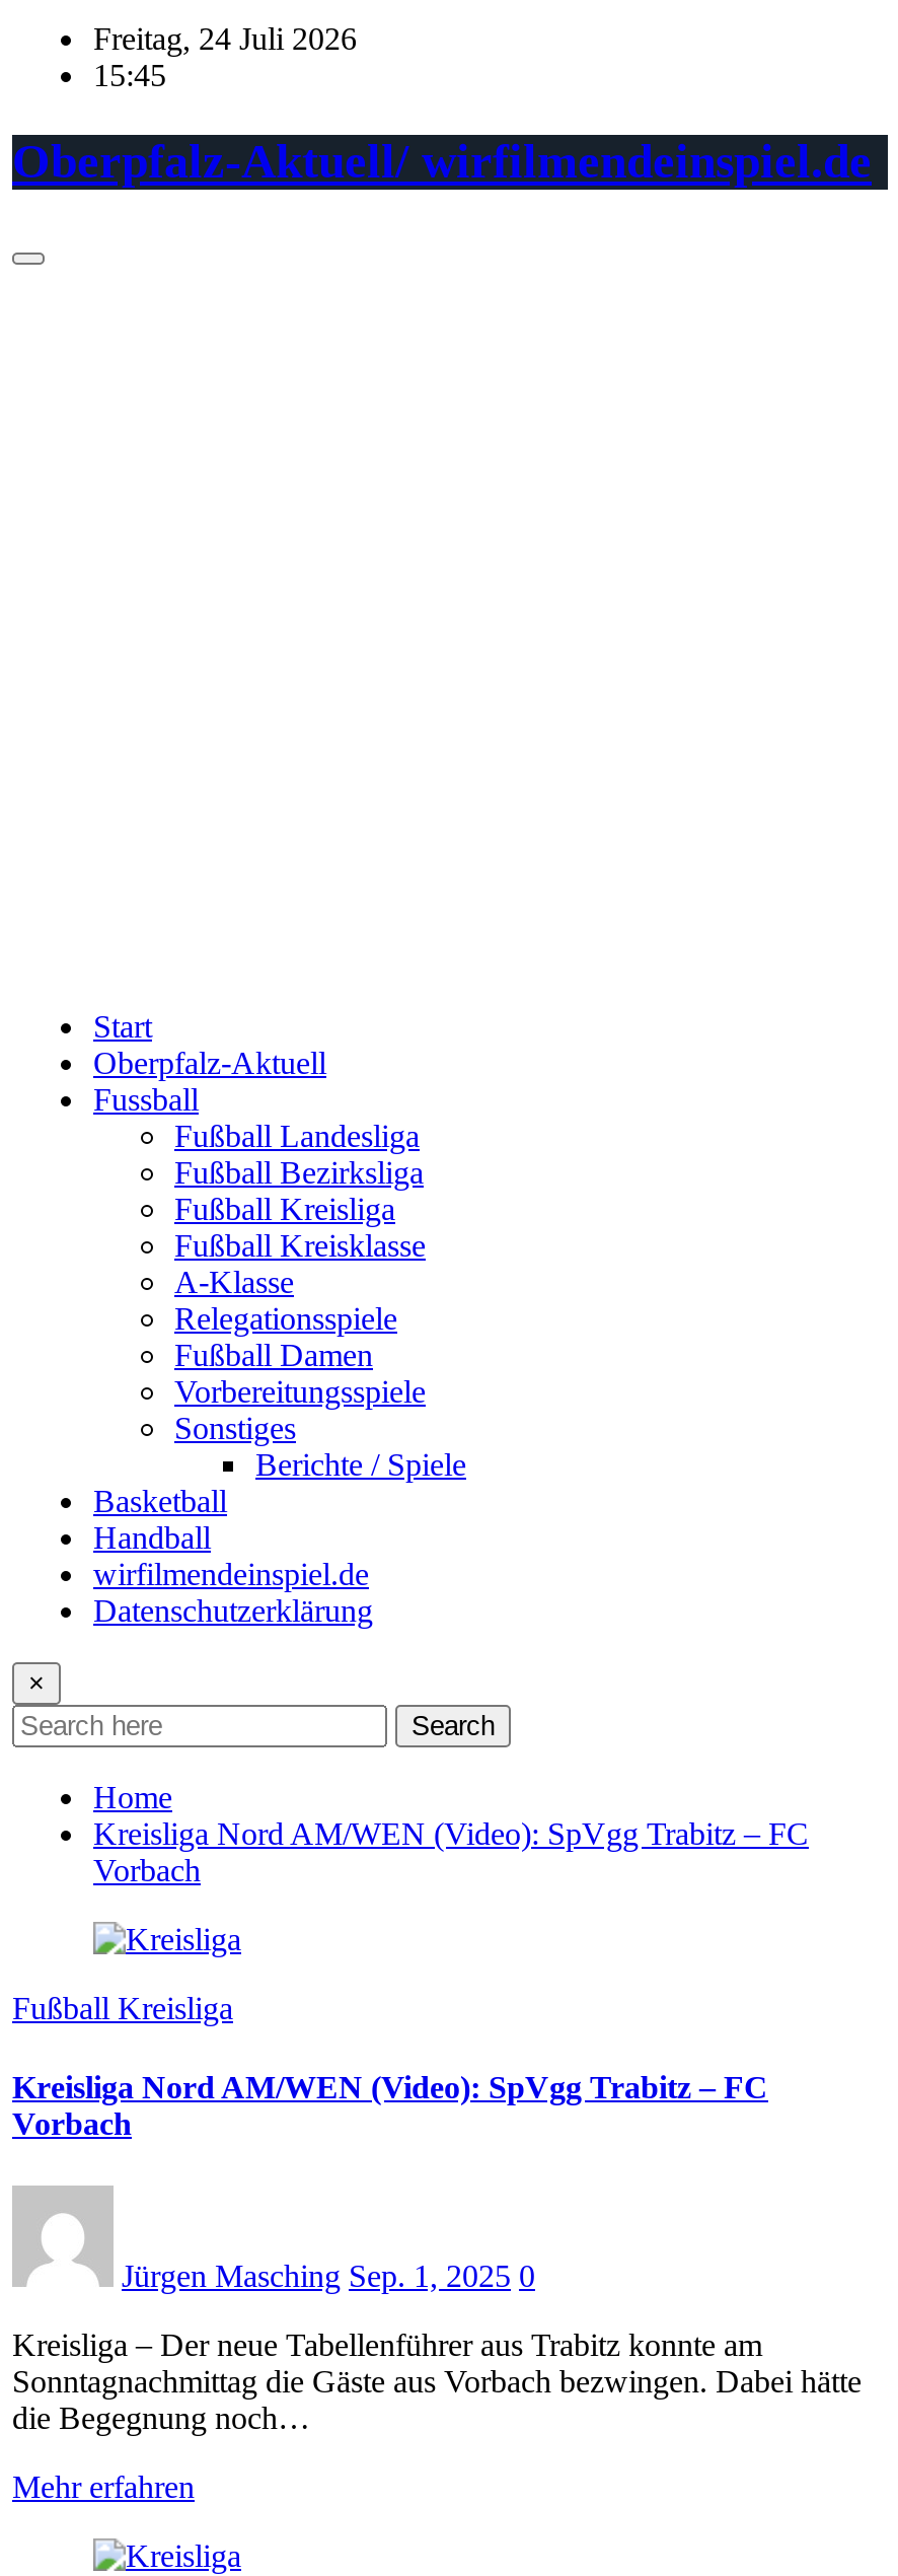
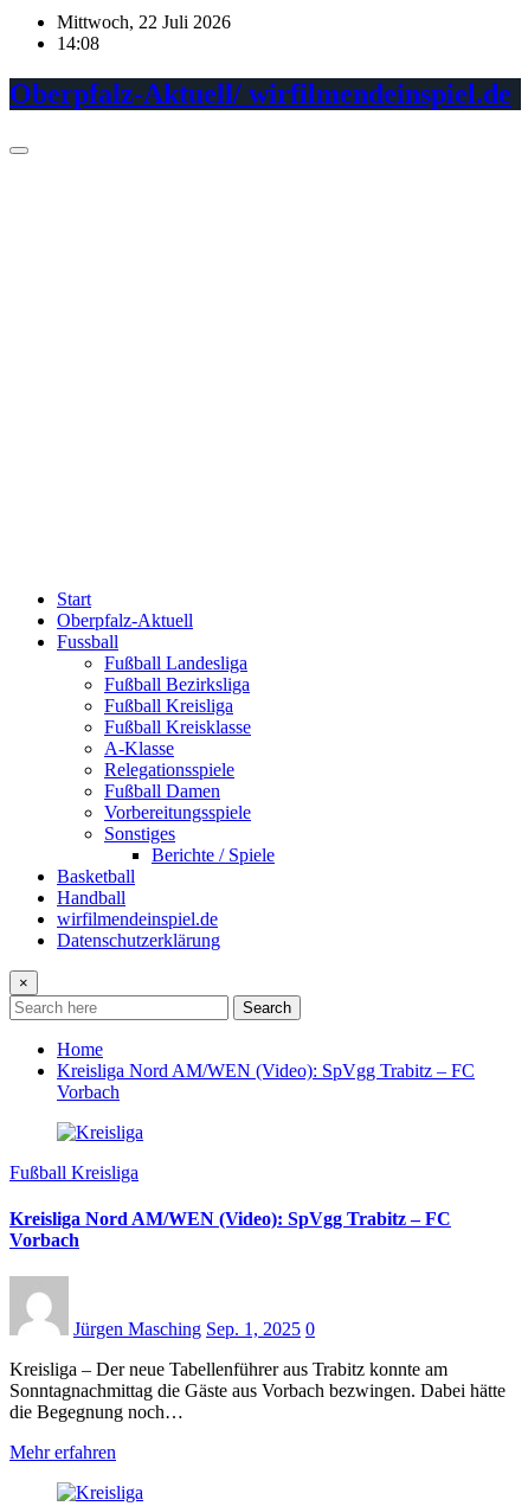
[93,21,357,56] Freitag, 24 Juli 2026 -> [57,12,231,32] Mittwoch, 22 Juli 2026
[93,58,166,92] 15:45 -> [57,33,99,53] 14:08

